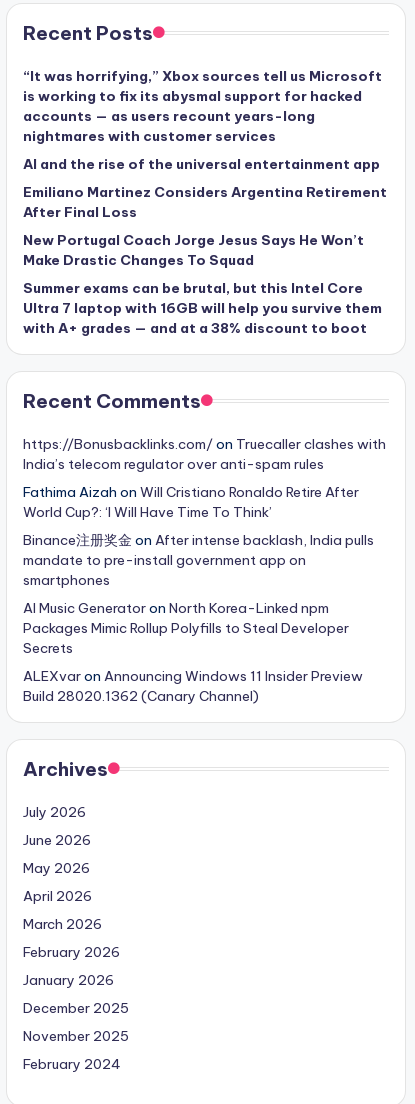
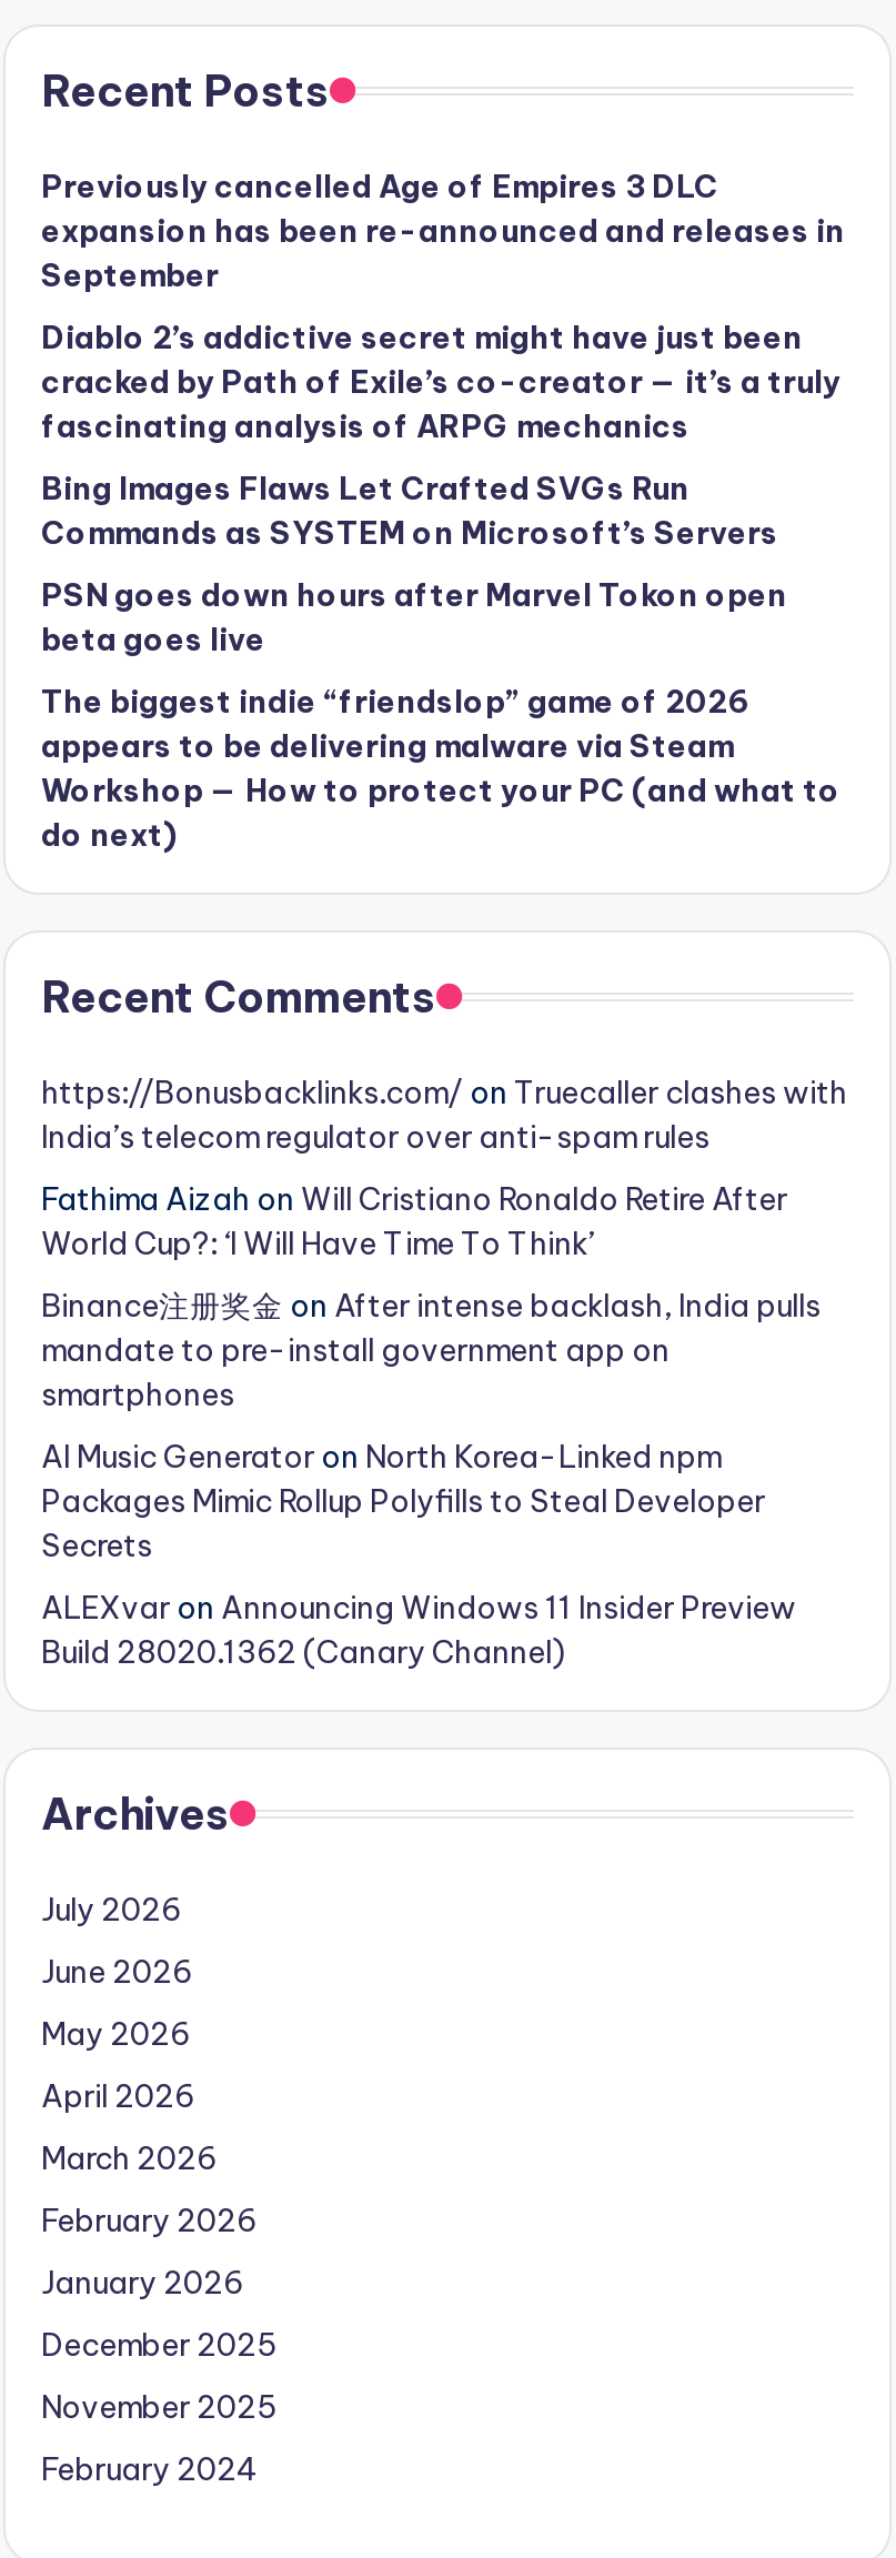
[23,67,382,145] “It was horrifying,” Xbox sources tell us Microsoft | is working to fix its abysmal support for hacked | accounts — as users recount years-long | nightmares with customer services -> [41,166,845,295] Previously cancelled Age of Empires 3 DLC | expansion has been re-announced and releases in | September
[23,155,380,173] AI and the rise of the universal entertainment app -> [41,317,840,446] Diablo 2’s addictive secret might have just been | cracked by Path of Exile’s co-creator — it’s a truly | fascinating analysis of ARPG mechanics
[23,183,387,221] Emiliano Martinez Considers Argentina Retirement | After Final Loss -> [41,468,778,552] Bing Images Flaws Let Crafted SVGs Run | Commands as SYSTEM on Microsoft’s Servers
[23,231,364,269] New Portugal Coach Jorge Jesus Says He Won’t | Make Drastic Changes To Squad -> [41,574,787,659] PSN goes down hours after Marvel Tokon open | beta goes live
[23,279,382,337] Summer exams can be brutal, but this Intel Core | Ultra 7 laptop with 16GB will help you survive them | with A+ grades — and at a 38% discount to boot -> [41,681,840,854] The biggest indie “friendslop” game of 2026 | appears to be delivering malware via Steam | Workshop — How to protect your PC (and what to | do next)

